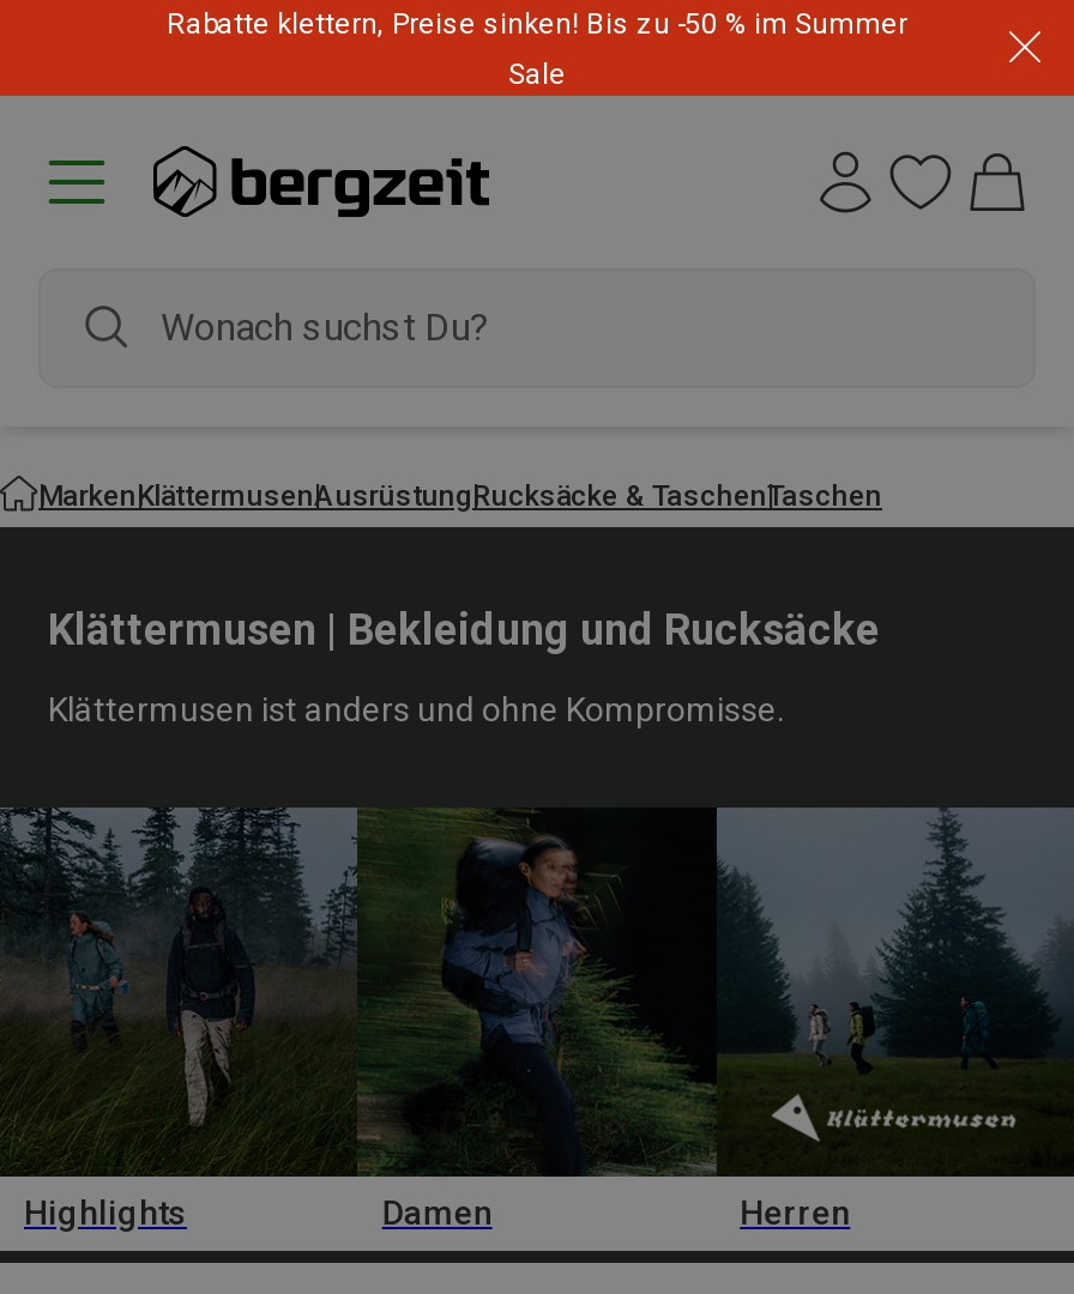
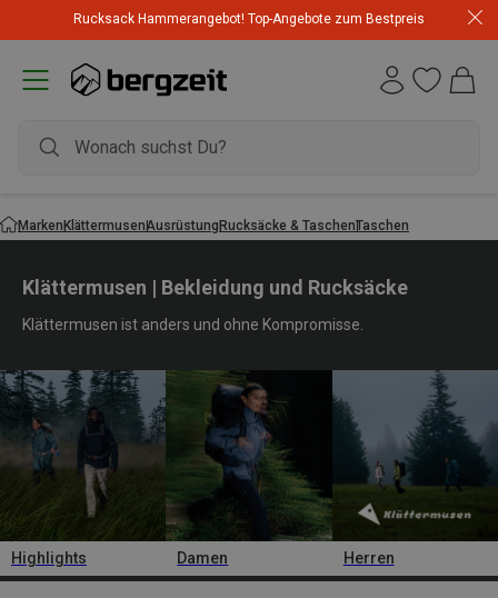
[167,7,907,91] Rabatte klettern, Preise sinken! Bis zu -50 % im Summer | Sale -> [73,11,425,26] Rucksack Hammerangebot! Top-Angebote zum Bestpreis

